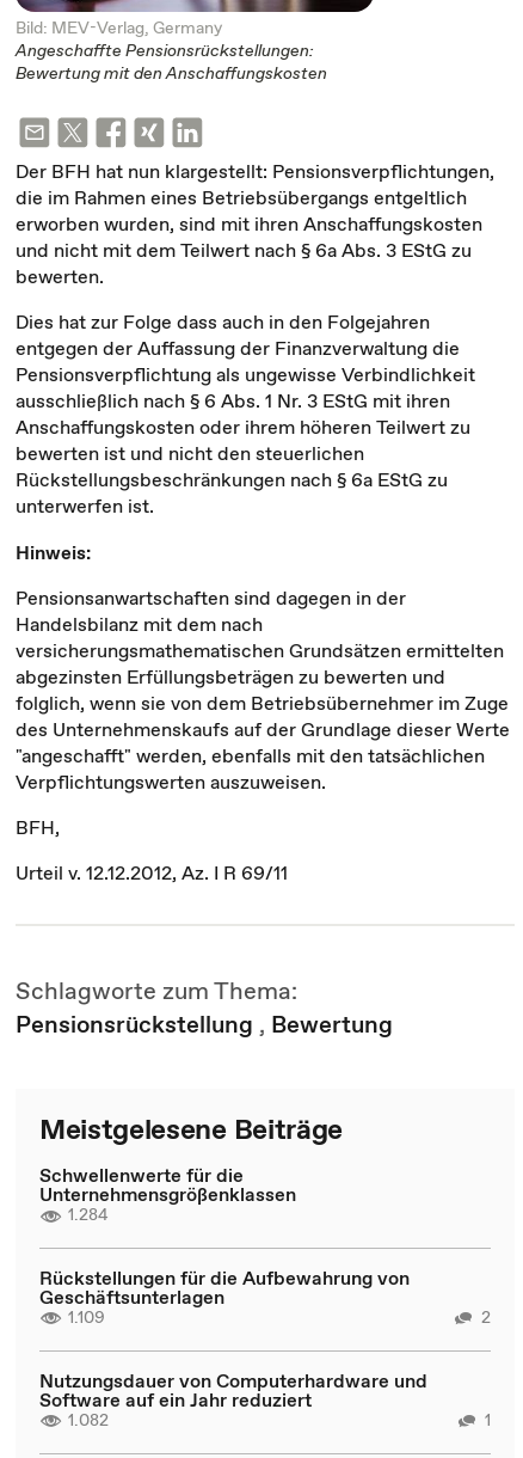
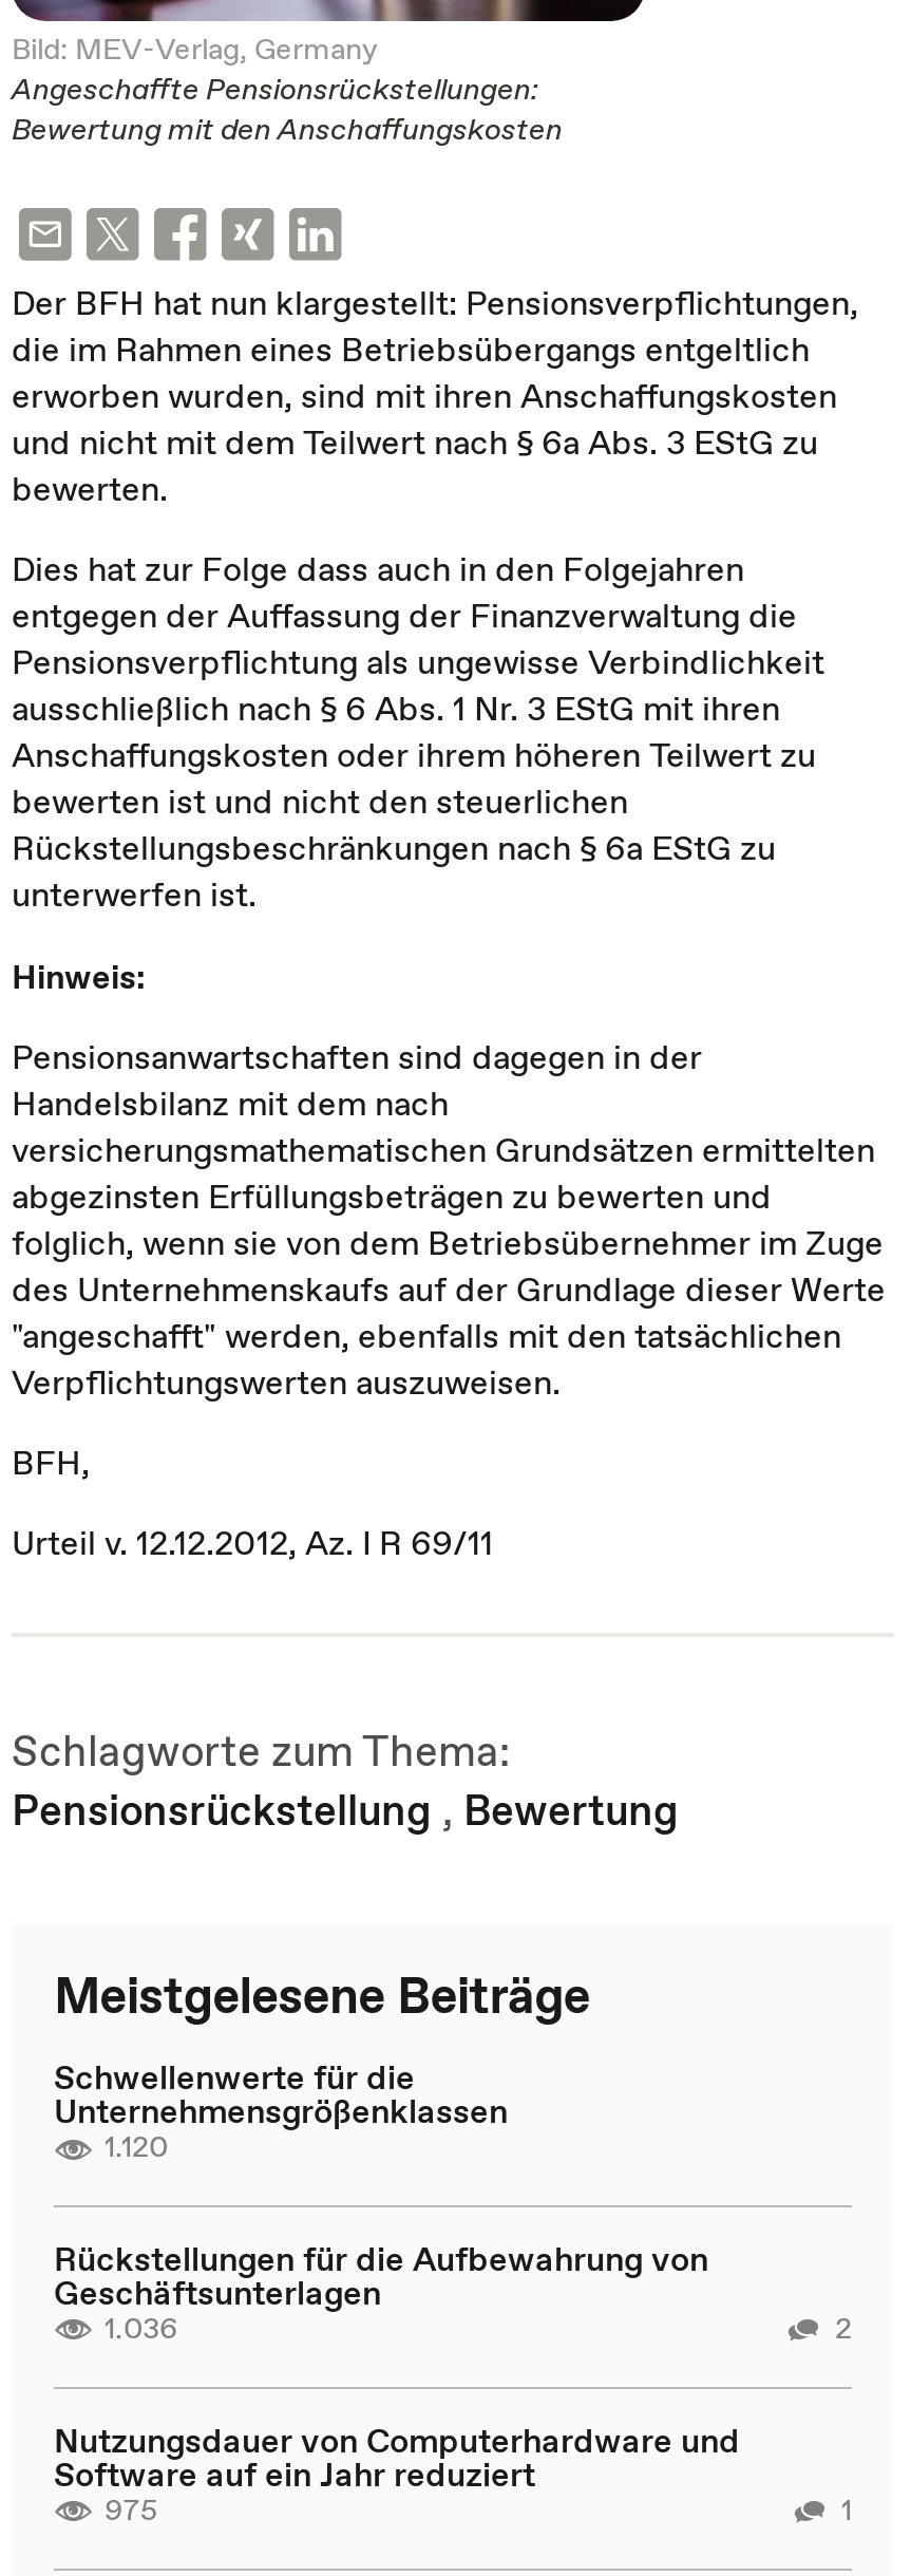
[68,1202,109,1226] 1.284 -> [105,2125,168,2167] 1.120
[68,1304,105,1328] 1.109 -> [105,2306,178,2348] 1.036
[68,1407,109,1431] 1.082 -> [105,2487,157,2530] 975

